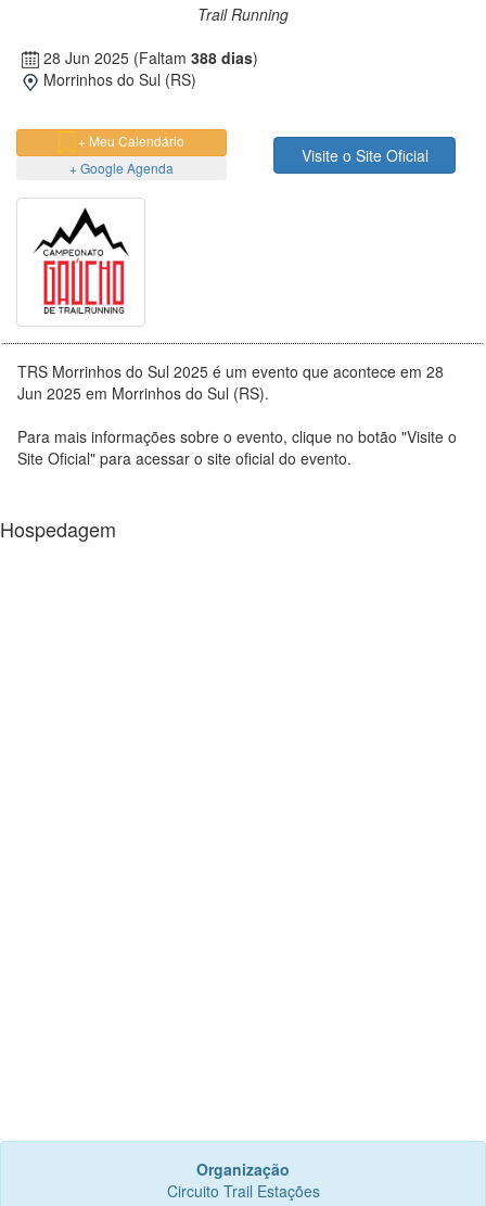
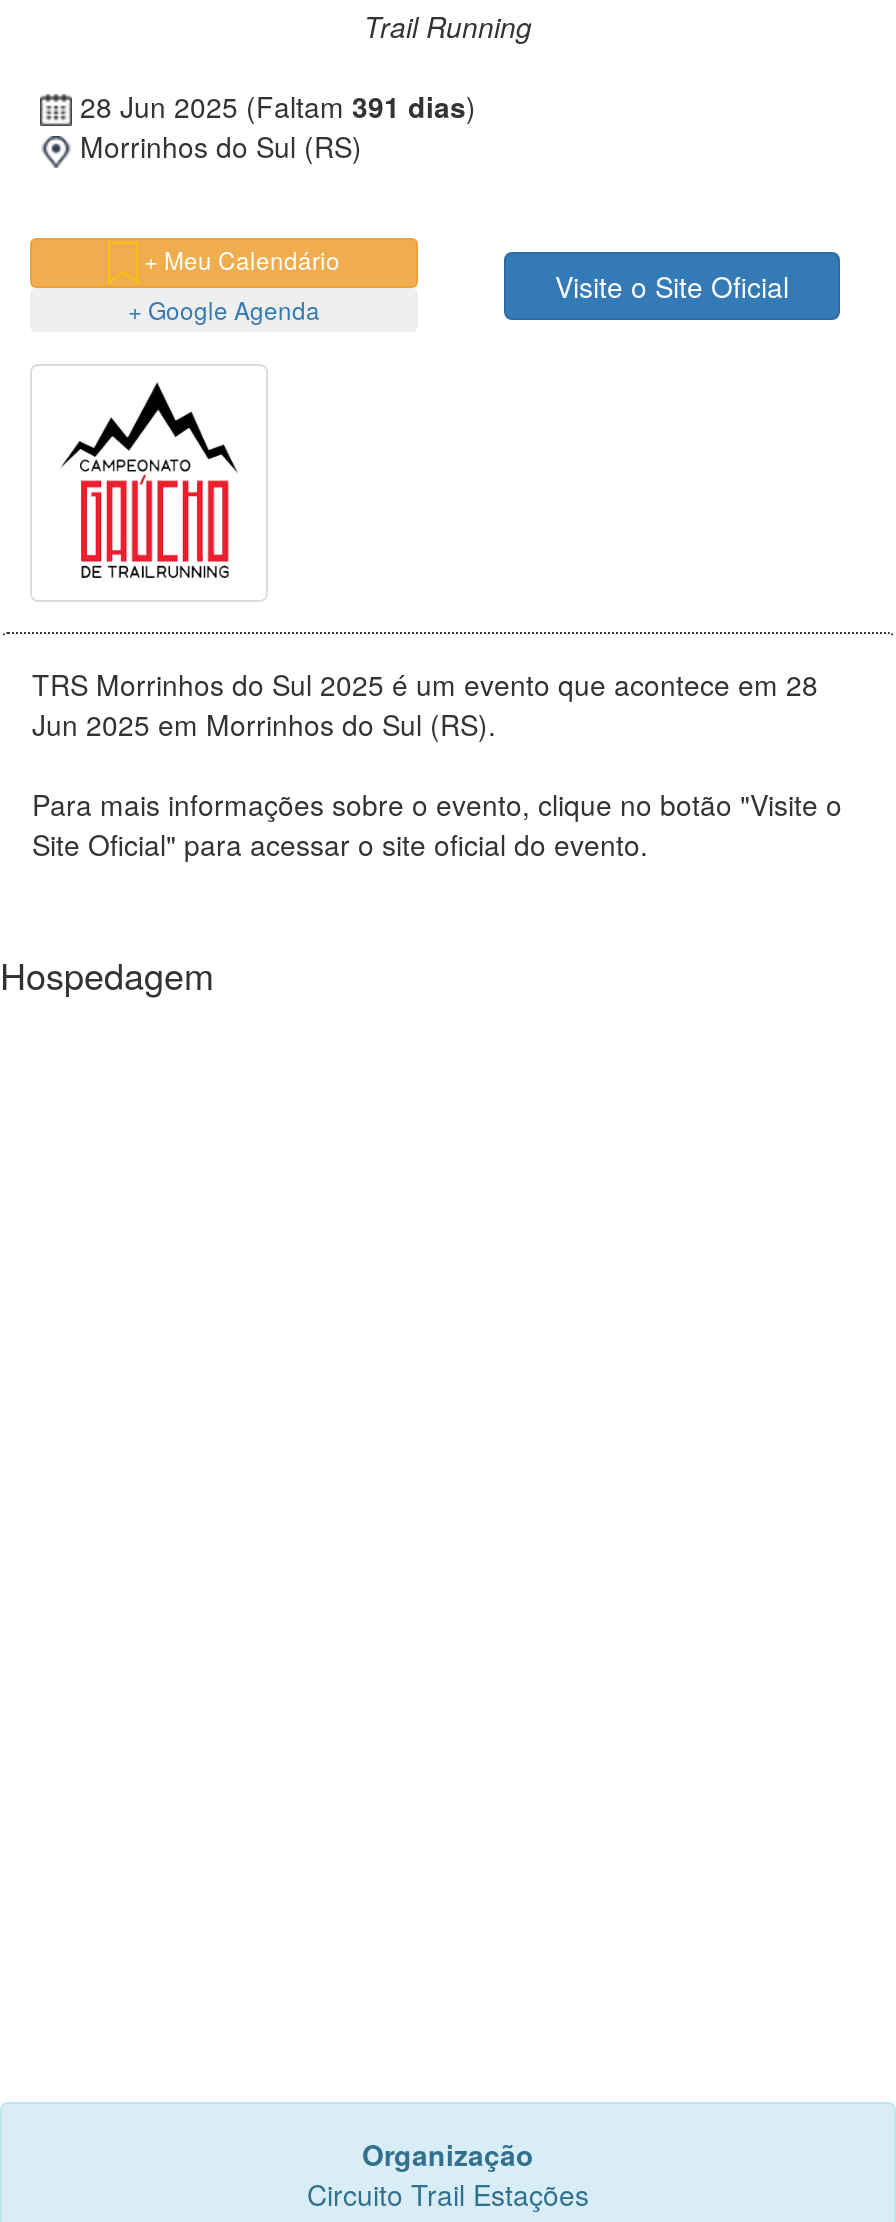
[39,47,258,68] 28 Jun 2025 (Faltam 388 dias) -> [72,86,476,126] 28 Jun 2025 (Faltam 391 dias)

